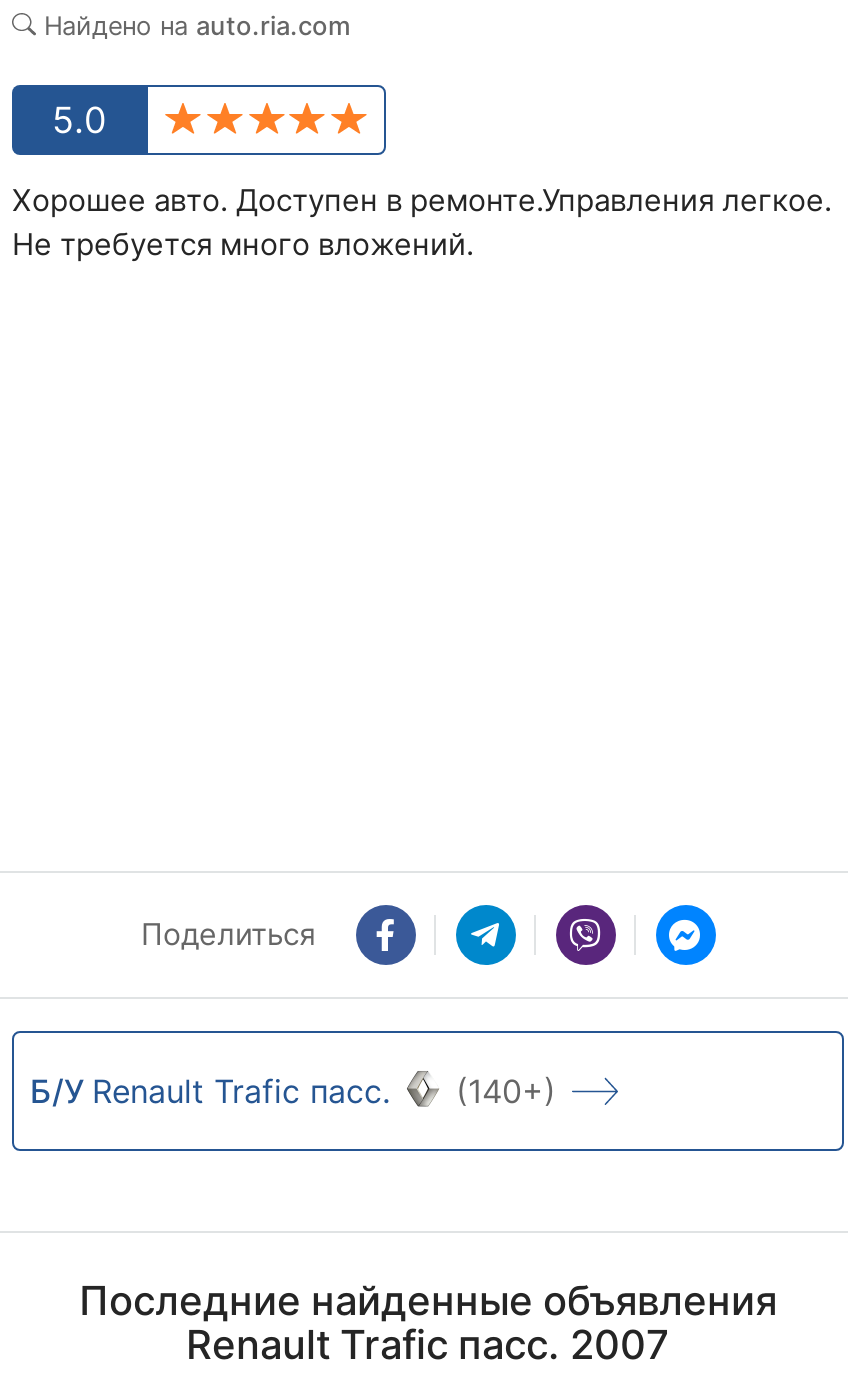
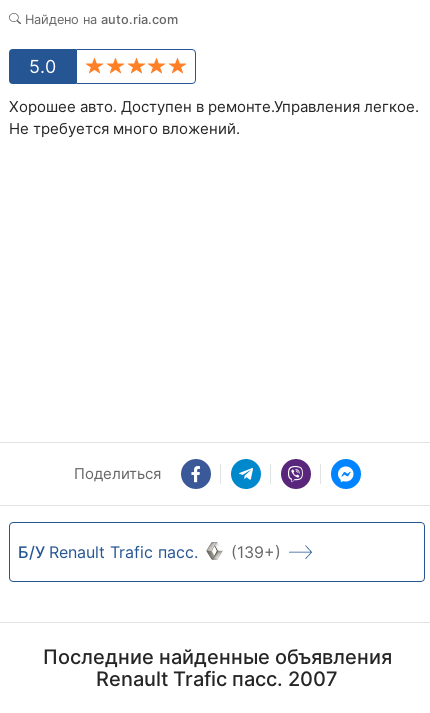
[30,1070,556,1110] Б/У Renault Trafic пасс. (140+) -> [18,542,281,562] Б/У Renault Trafic пасс. (139+)

